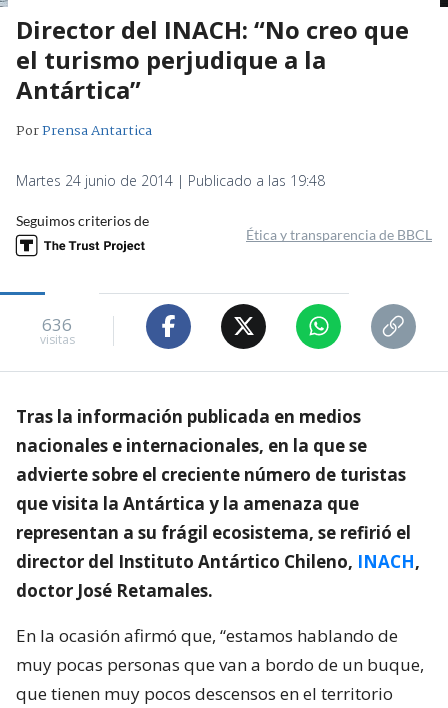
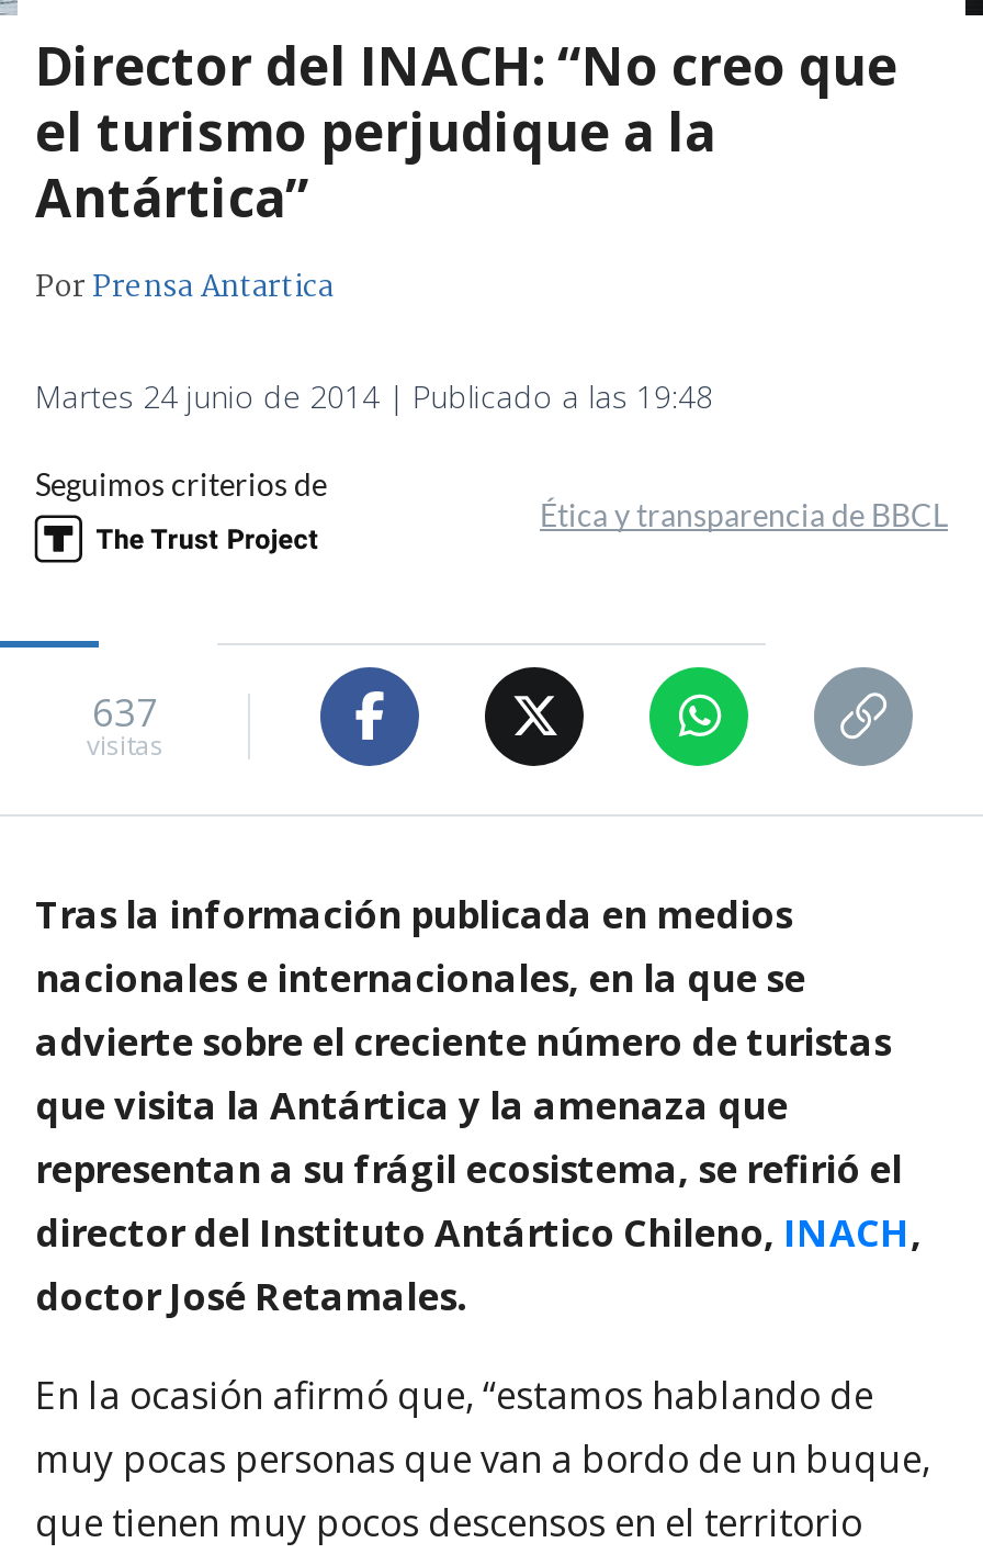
[42,313,72,336] 636 -> [92,688,158,738] 637

